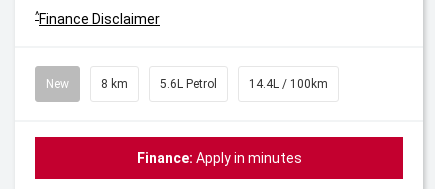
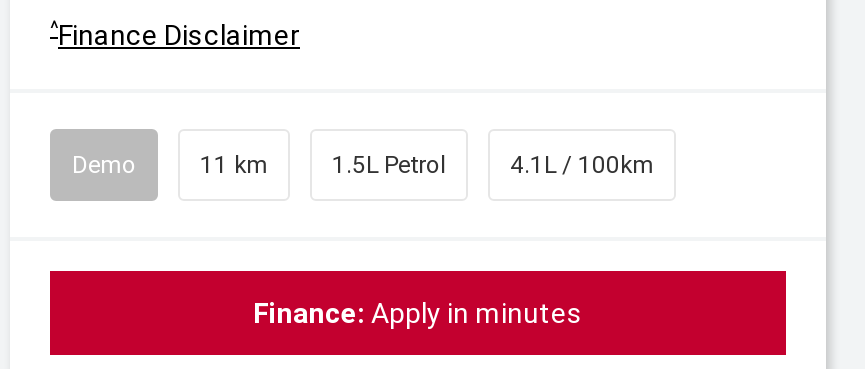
[46,77,328,91] New | 8 km | 5.6L Petrol | 14.4L / 100km -> [72,151,654,179] Demo | 11 km | 1.5L Petrol | 4.1L / 100km

